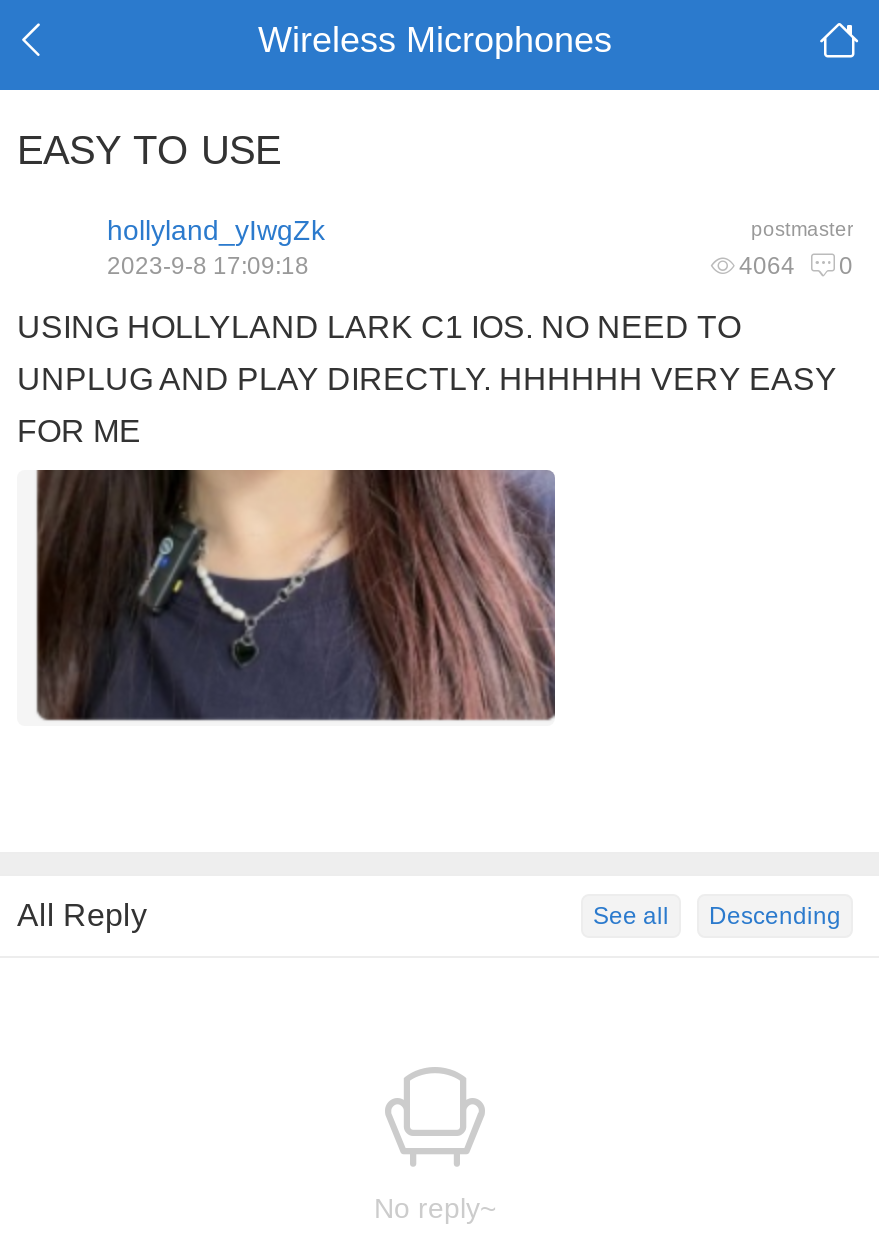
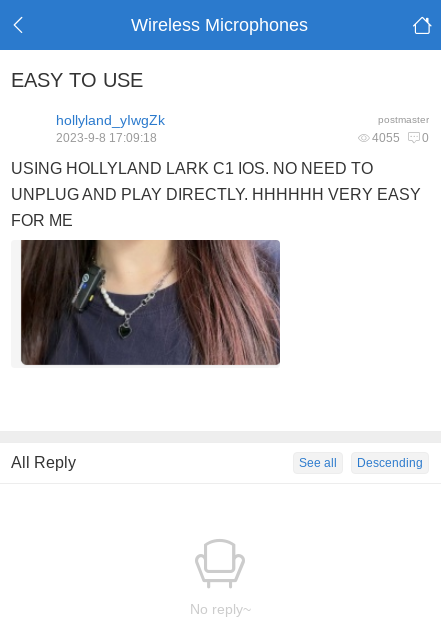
[739,252,853,280] 4064 0 -> [372,131,429,145] 4055 0

